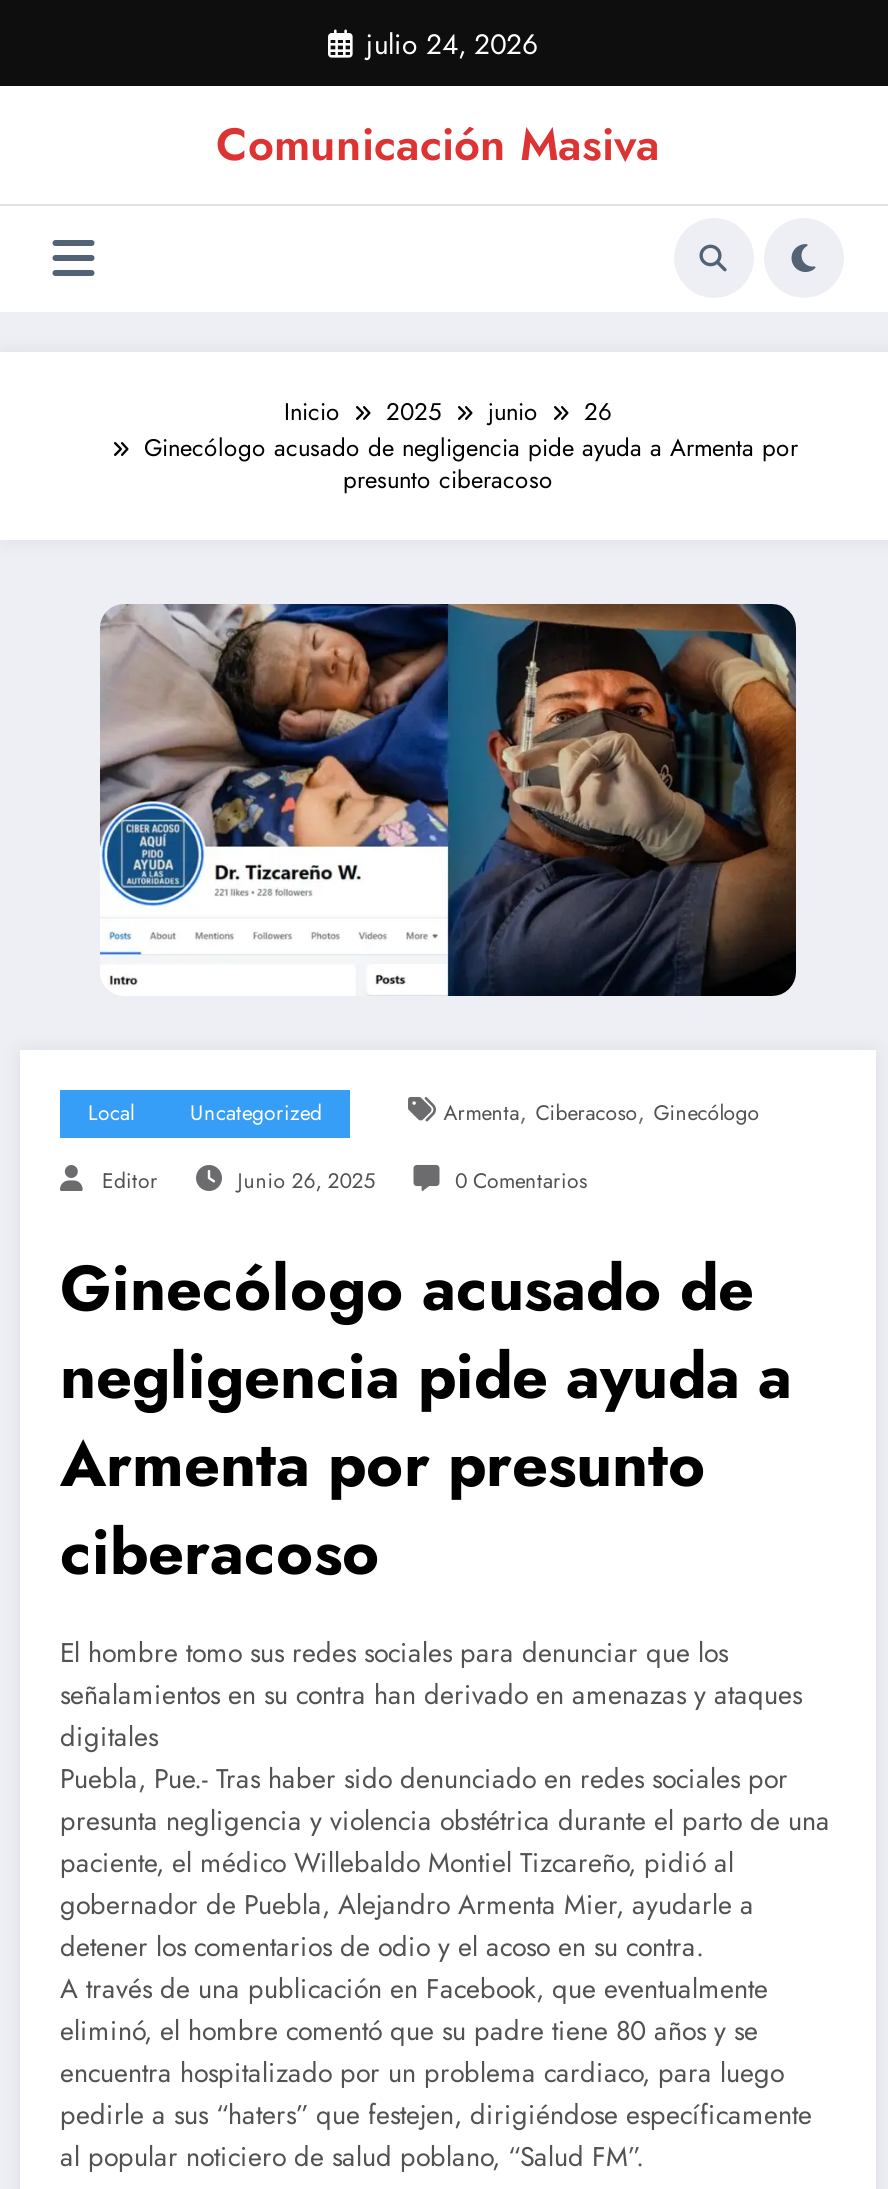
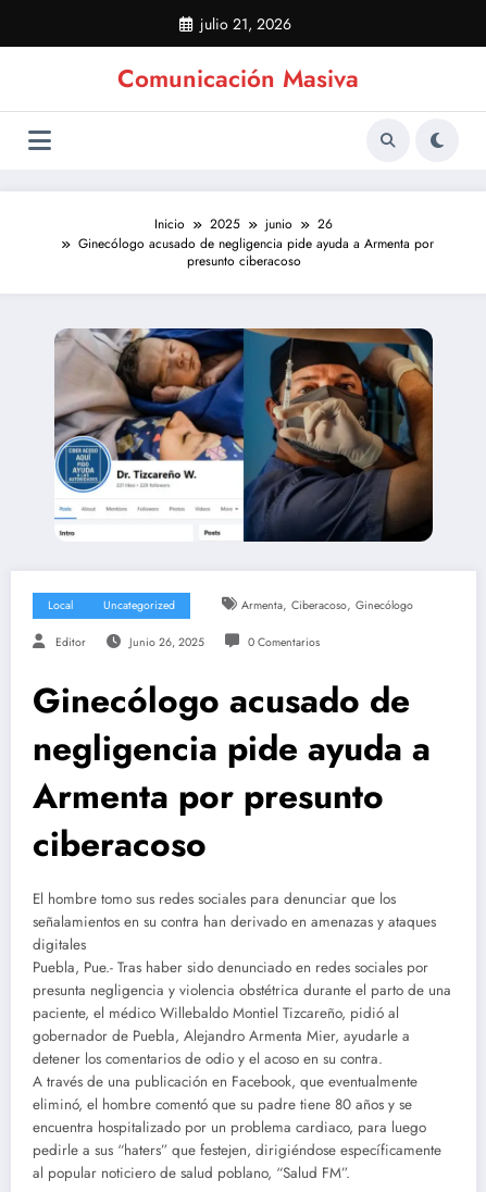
[366,24,538,64] julio 24, 2026 -> [200,13,291,35] julio 21, 2026

